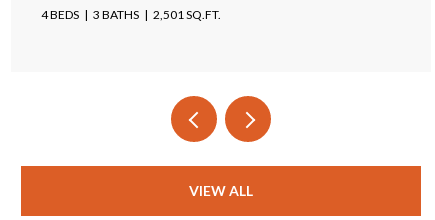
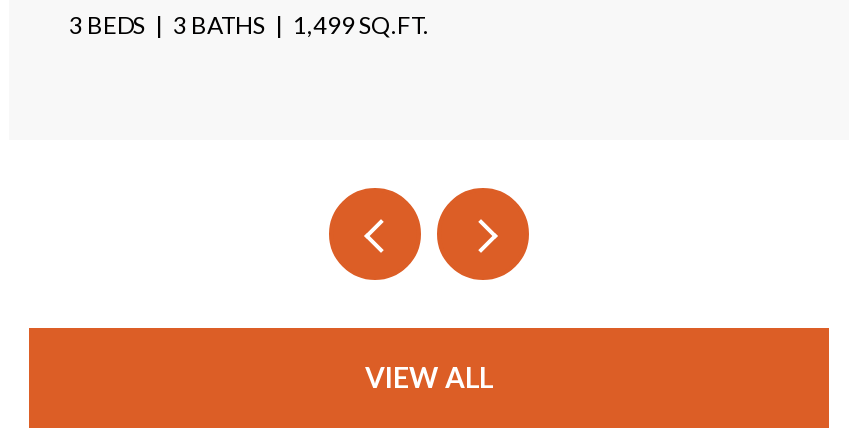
[41,7,79,22] 4 BEDS -> [69,9,145,39] 3 BEDS
[153,7,221,22] 2,501 SQ.FT. -> [293,9,429,39] 1,499 SQ.FT.

